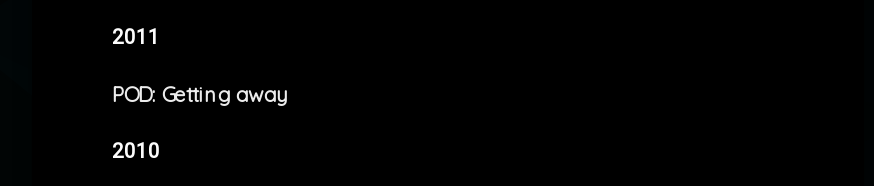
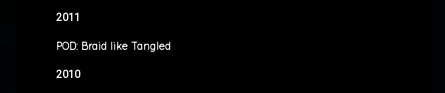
[112,81,290,107] POD: Getting away -> [56,40,171,53] POD: Braid like Tangled

